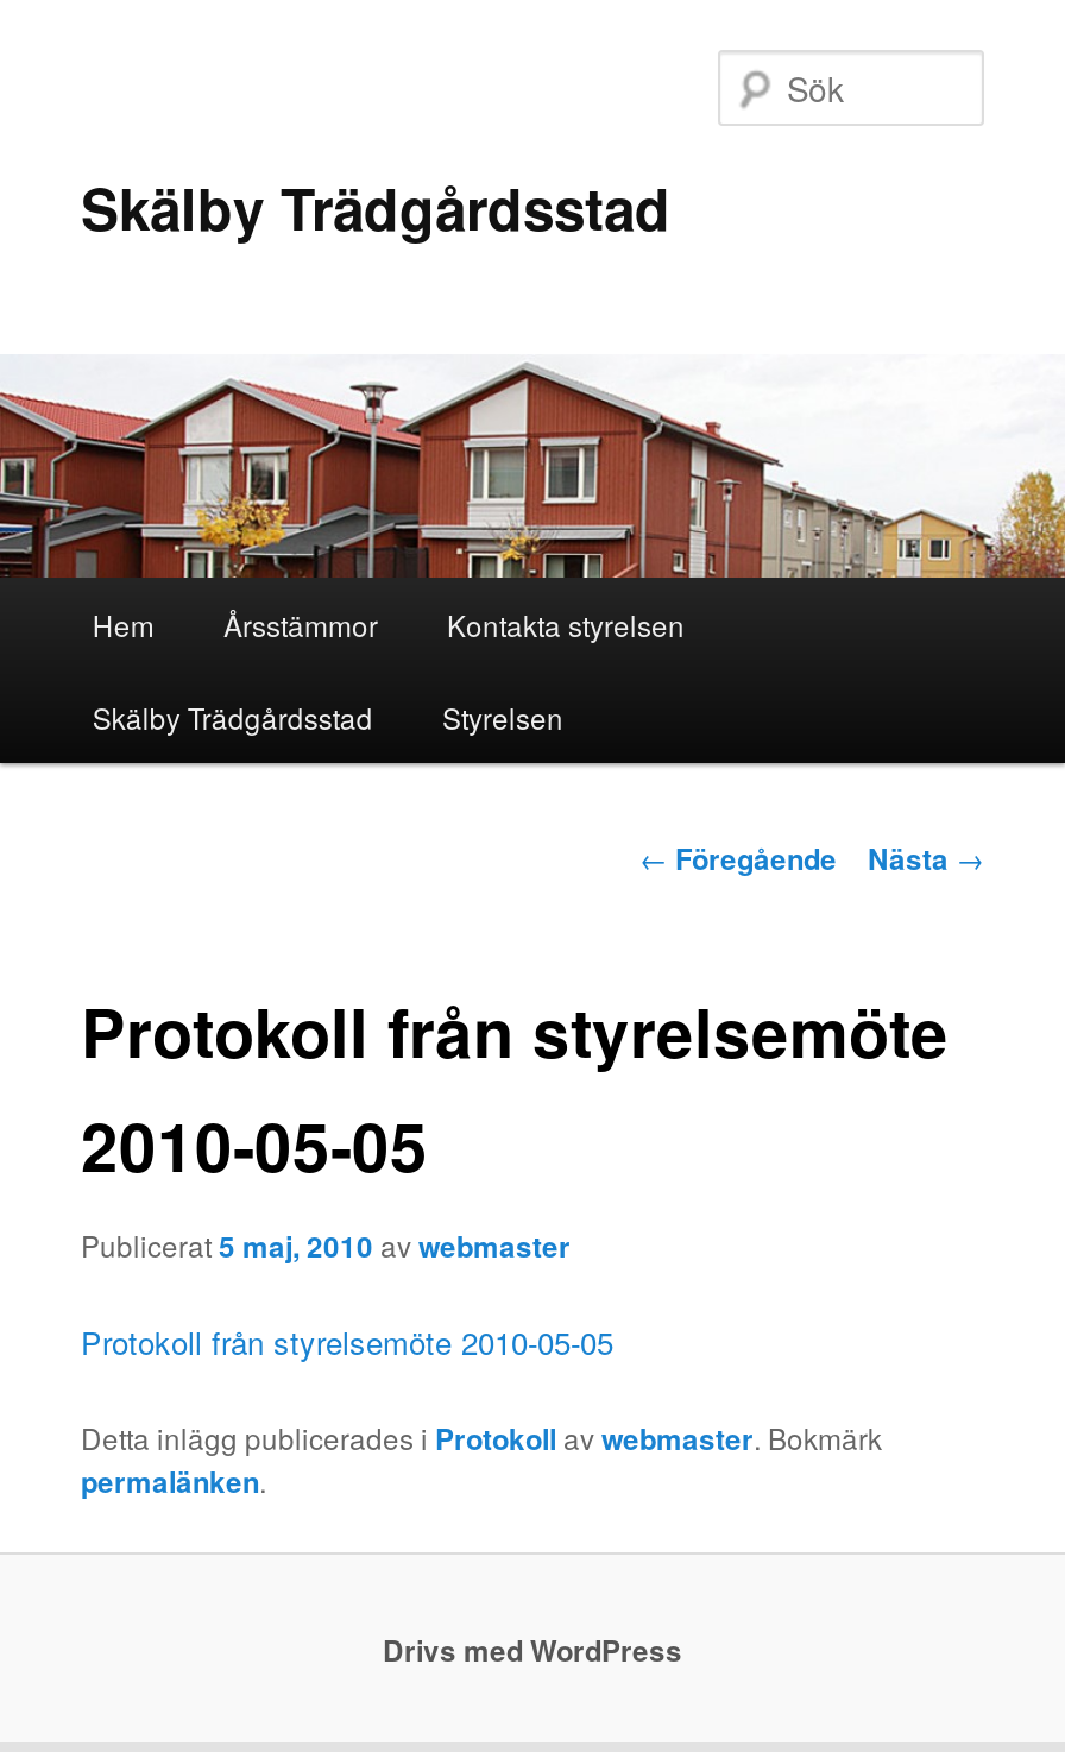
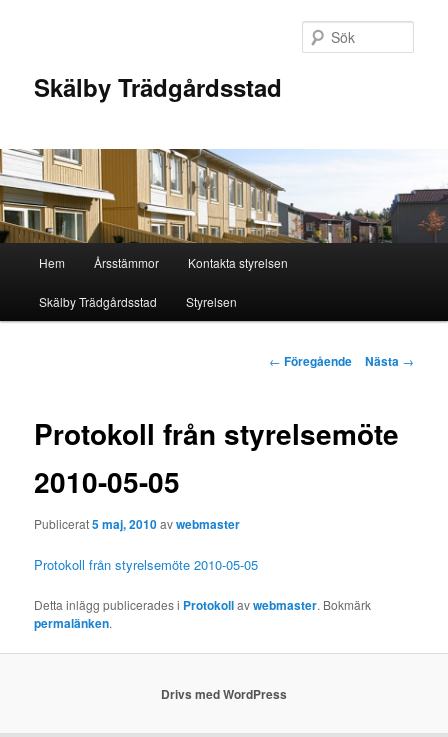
[7,354,1058,580] [image] -> [3,148,445,244] [image]

